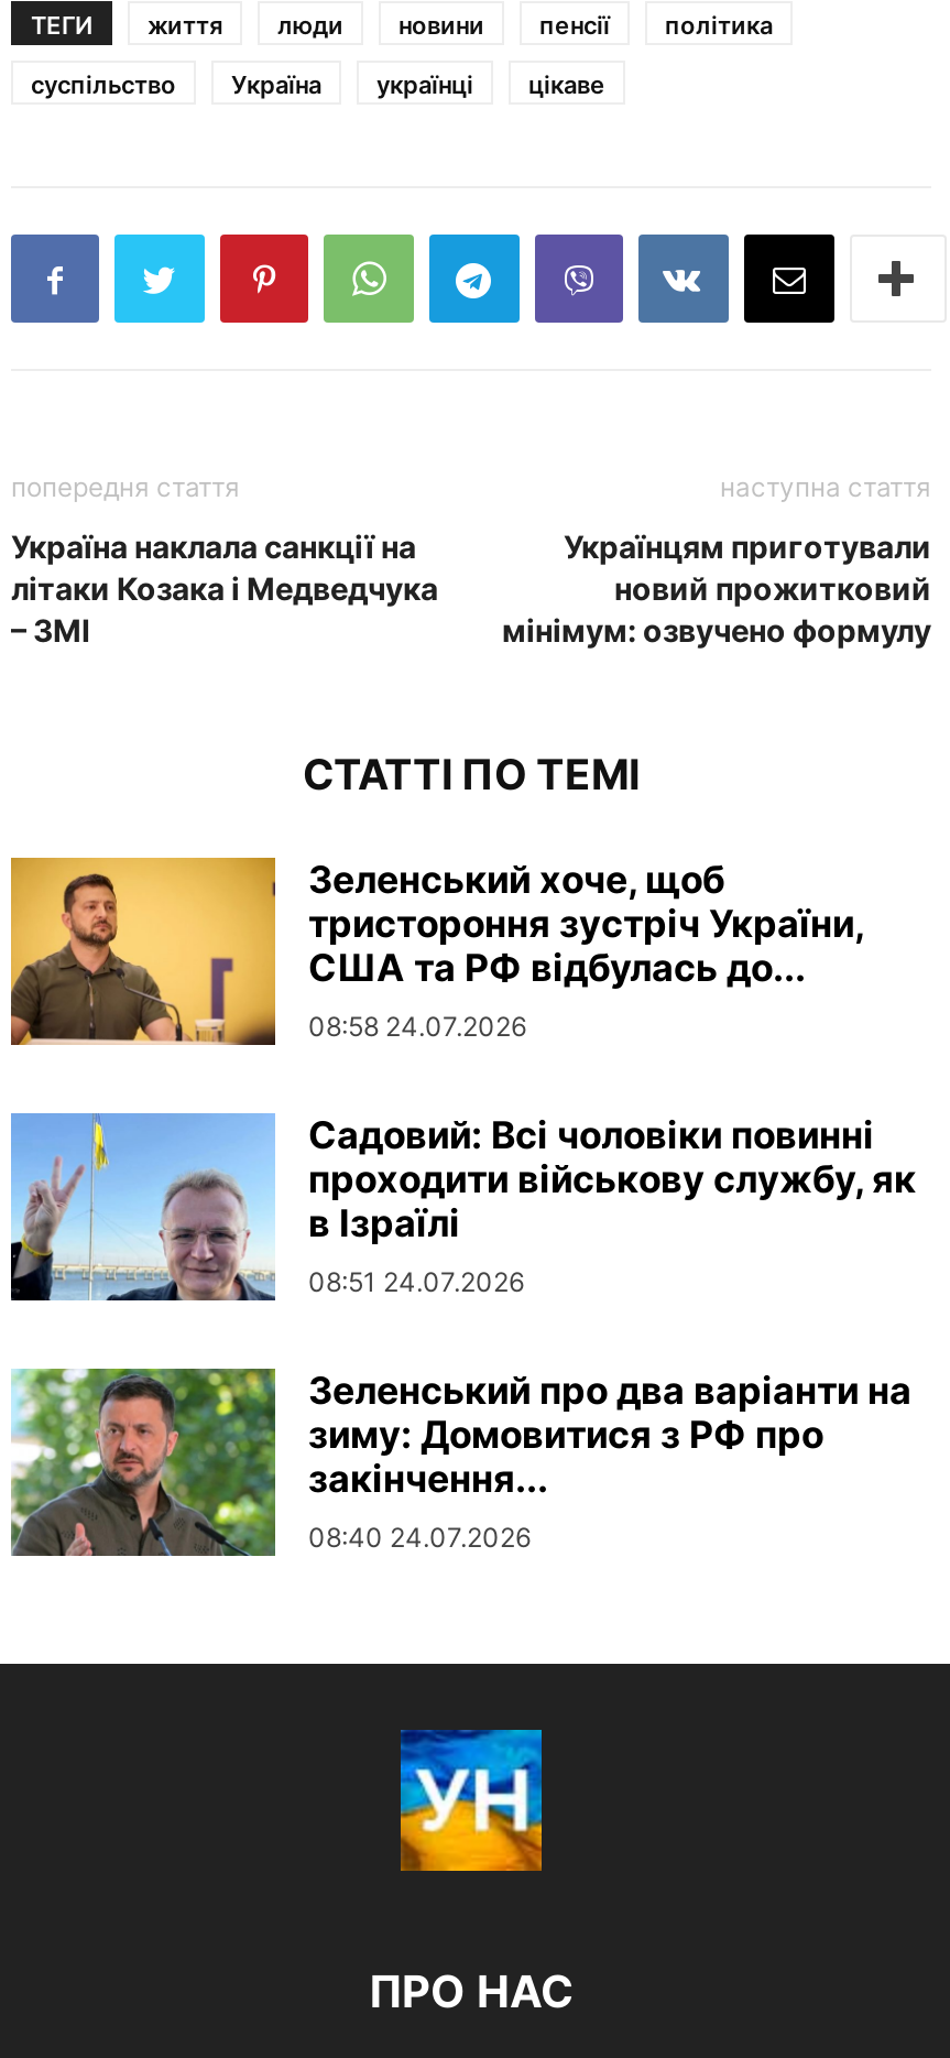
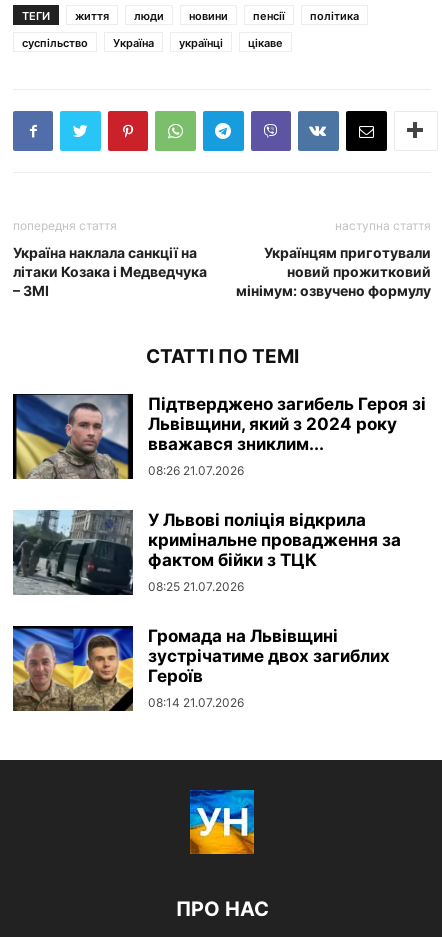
[9,856,863,1047] [image] | Зеленський хоче, щоб | тристороння зустріч України, | США та РФ відбулась до... | 08:58 24.07.2026 -> [12,393,426,480] [image] | Підтверджено загибель Героя зі | Львівщини, який з 2024 року | вважався зниклим... | 08:26 21.07.2026
[9,1111,916,1303] [image] | Садовий: Всі чоловіки повинні | проходити військову службу, як | в Ізраїлі | 08:51 24.07.2026 -> [12,509,401,596] [image] | У Львові поліція відкрила | кримінальне провадження за | фактом бійки з ТЦК | 08:25 21.07.2026
[11,1366,911,1558] [image] | Зеленський про два варіанти на | зиму: Домовитися з РФ про | закінчення... | 08:40 24.07.2026 -> [12,625,390,712] [image] | Громада на Львівщині | зустрічатиме двох загиблих | Героїв | 08:14 21.07.2026

